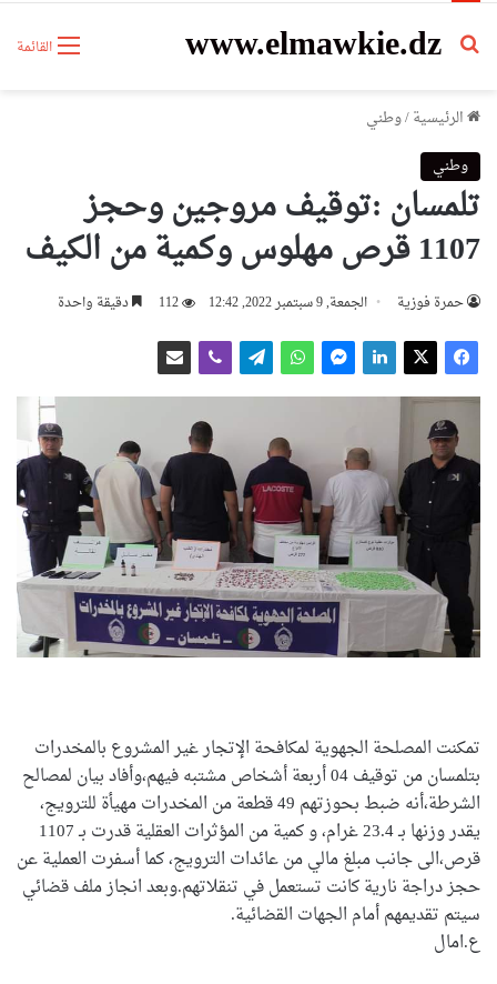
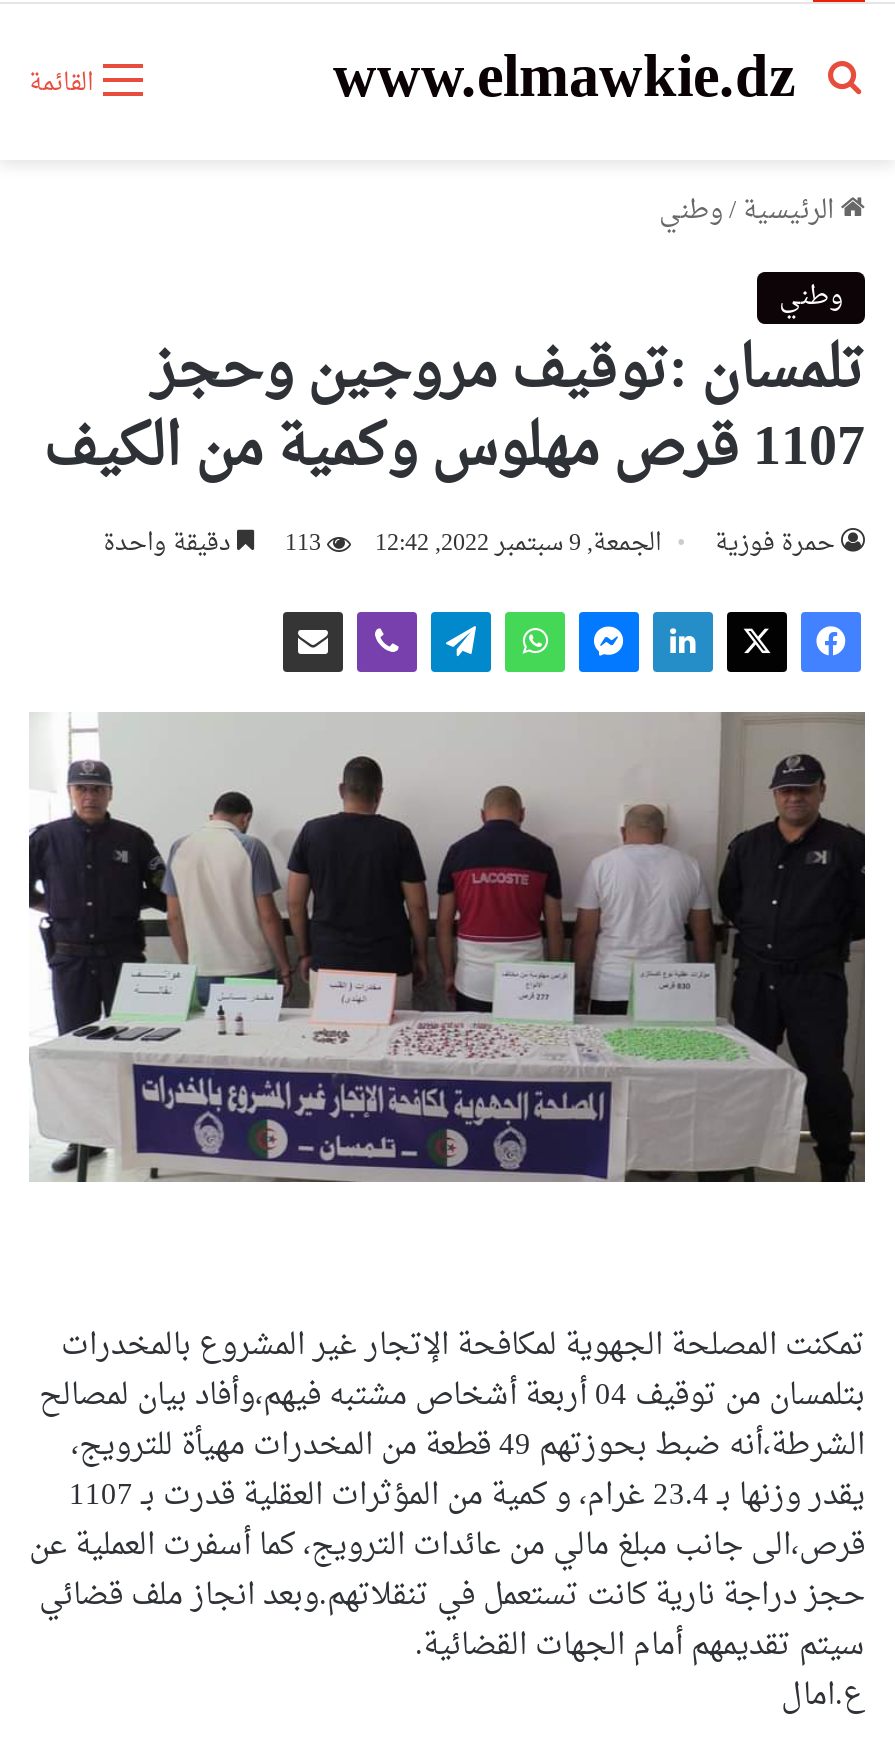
[58,291,179,315] 112 دقيقة واحدة -> [103,522,321,566] 113 دقيقة واحدة

